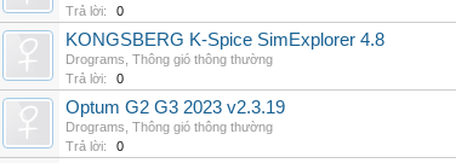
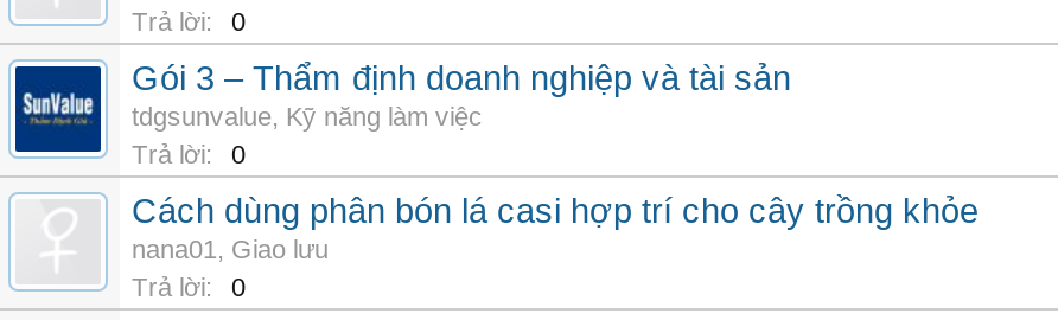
none -> [13,64,103,154] [image]
[65,30,384,66] KONGSBERG K-Spice SimExplorer 4.8 | Drograms, Thông gió thông thường -> [132,59,791,130] Gói 3 – Thẩm định doanh nghiệp và tài sản | tdgsunvalue, Kỹ năng làm việc
[65,98,285,134] Optum G2 G3 2023 v2.3.19 | Drograms, Thông gió thông thường -> [132,192,979,263] Cách dùng phân bón lá casi hợp trí cho cây trồng khỏe | nana01, Giao lưu

